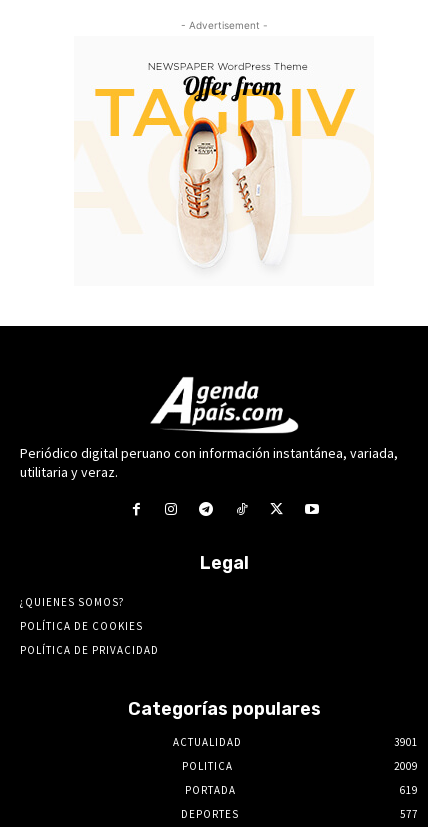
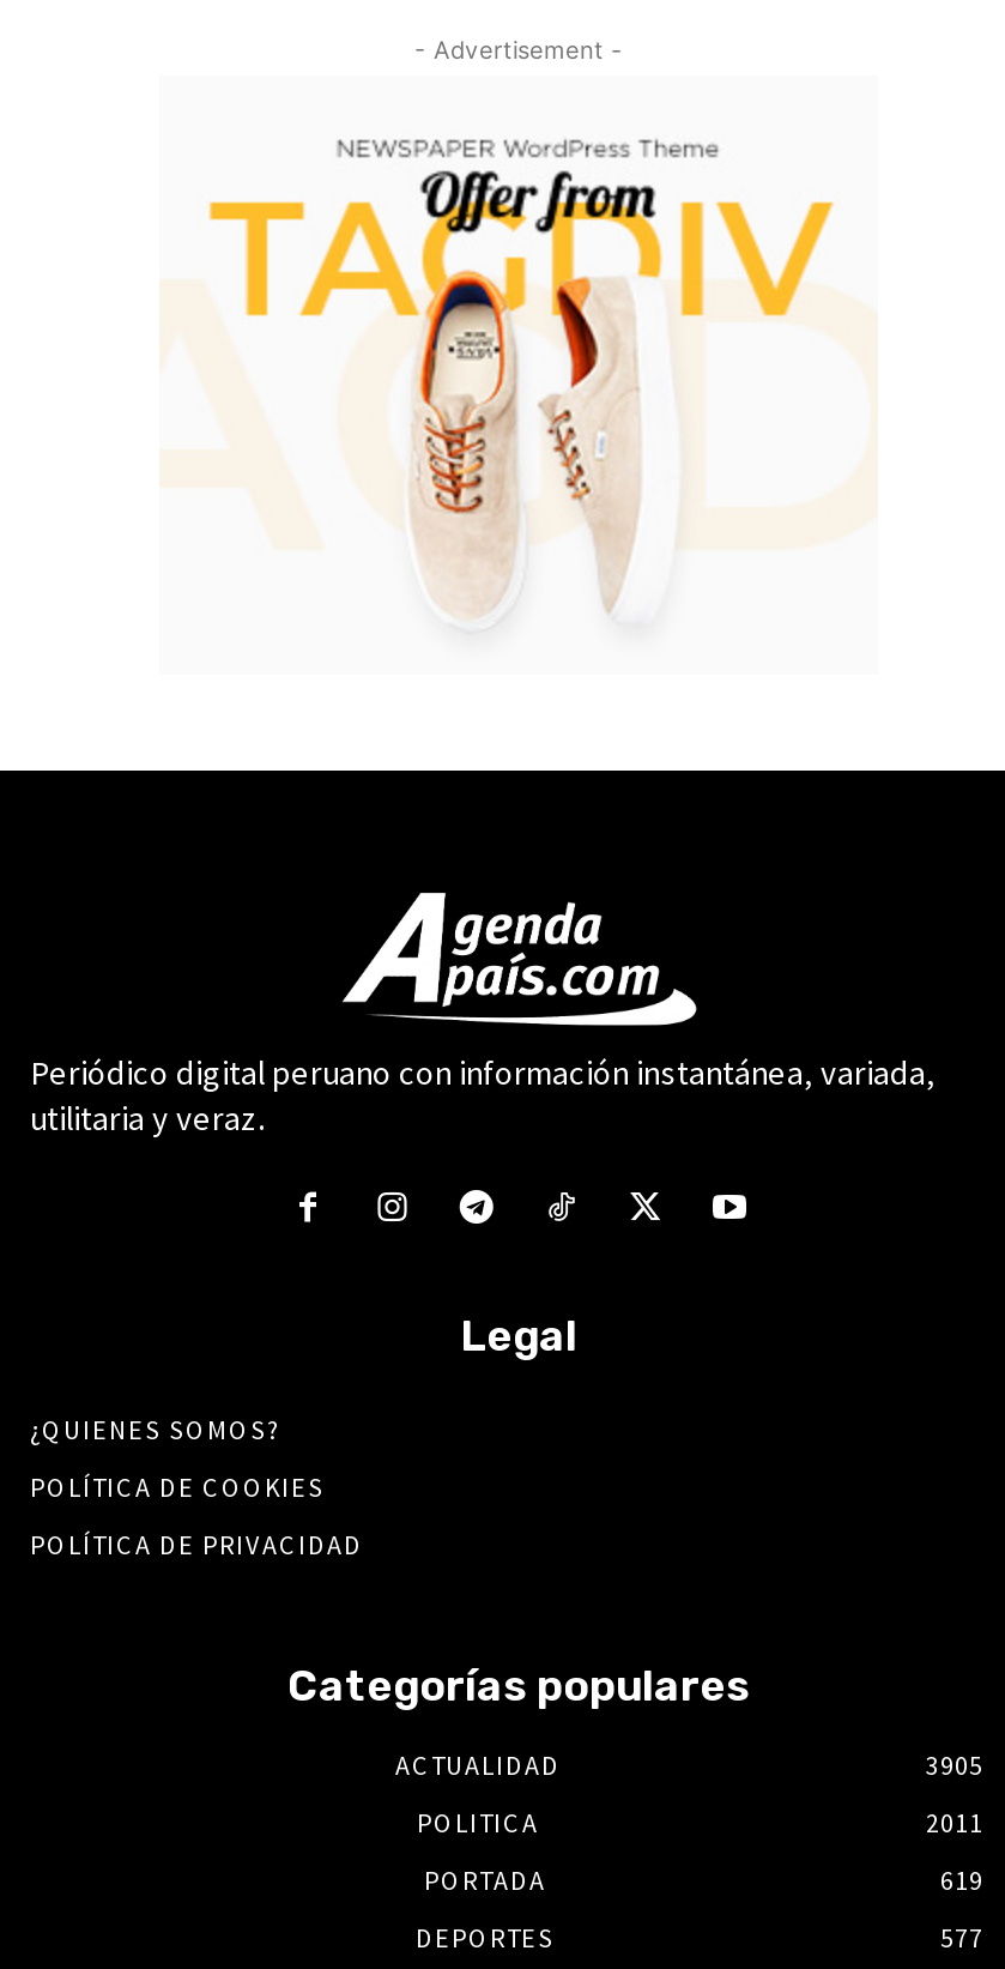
[394,735,418,749] 3901 -> [926,1748,983,1781] 3905
[394,759,418,773] 2009 -> [926,1805,983,1839] 2011

